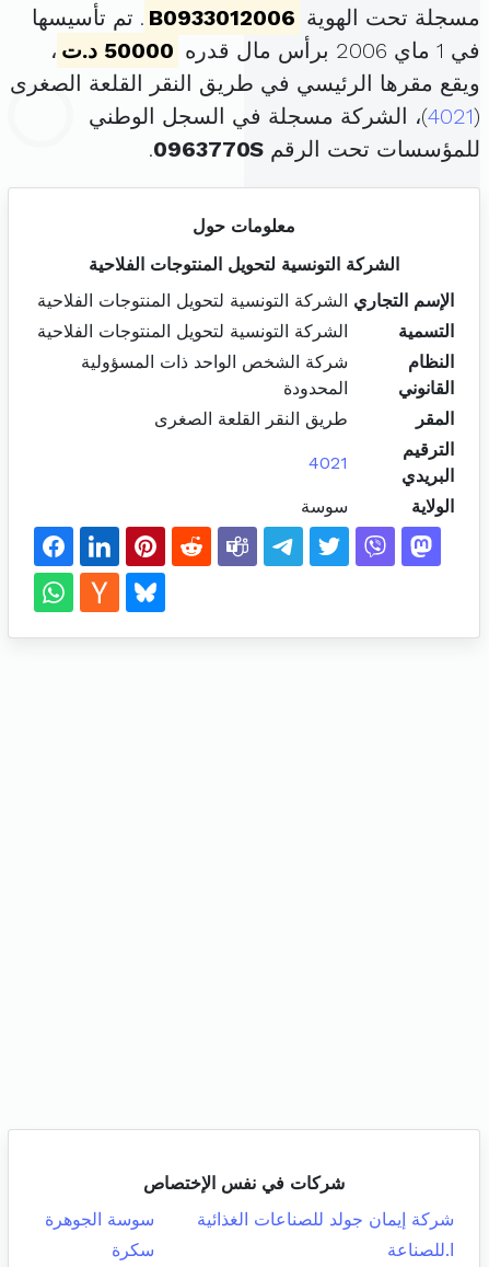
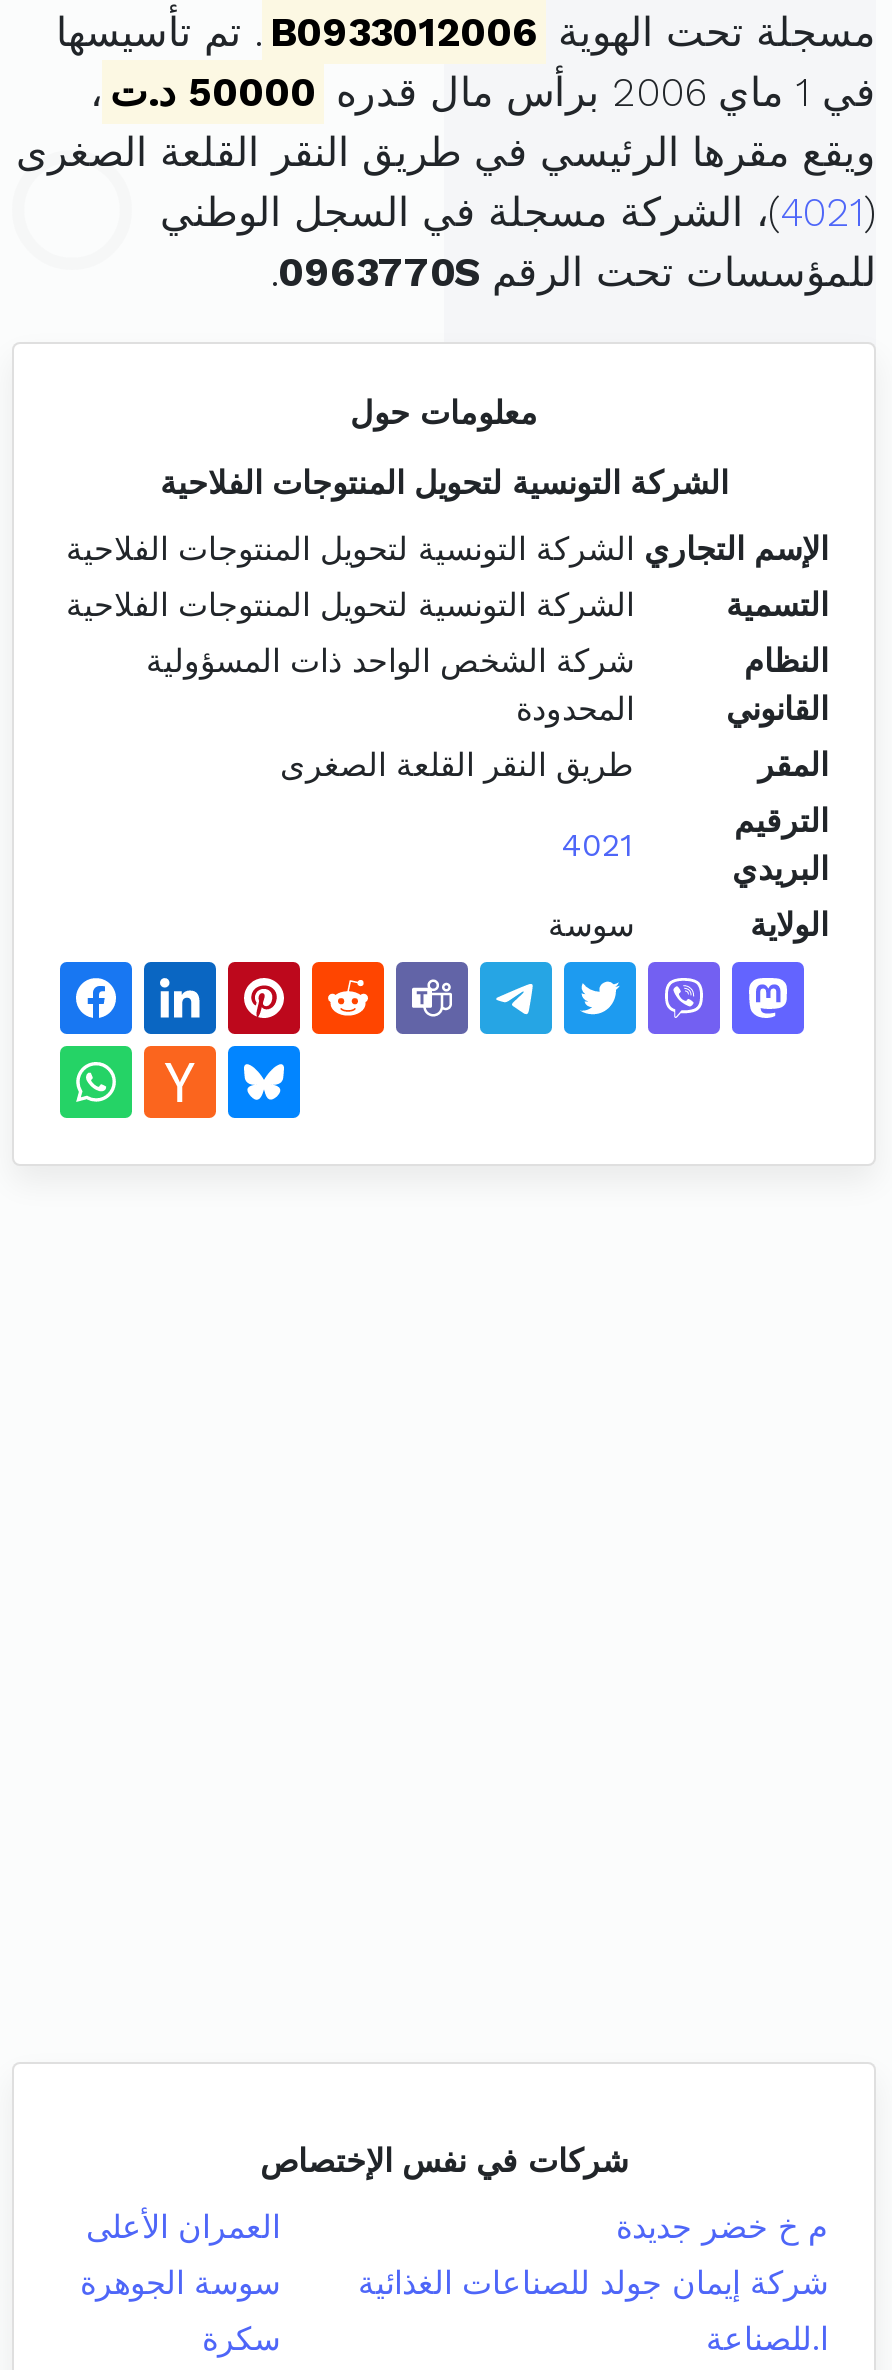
none -> [86,2208,828,2246] م خ خضر جديدة | العمران الأعلى

